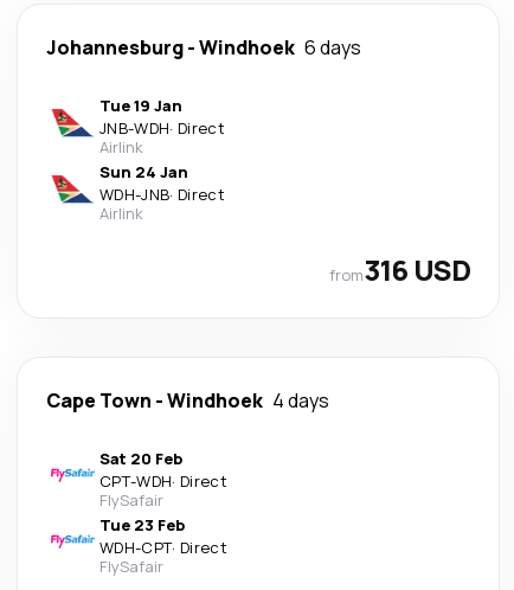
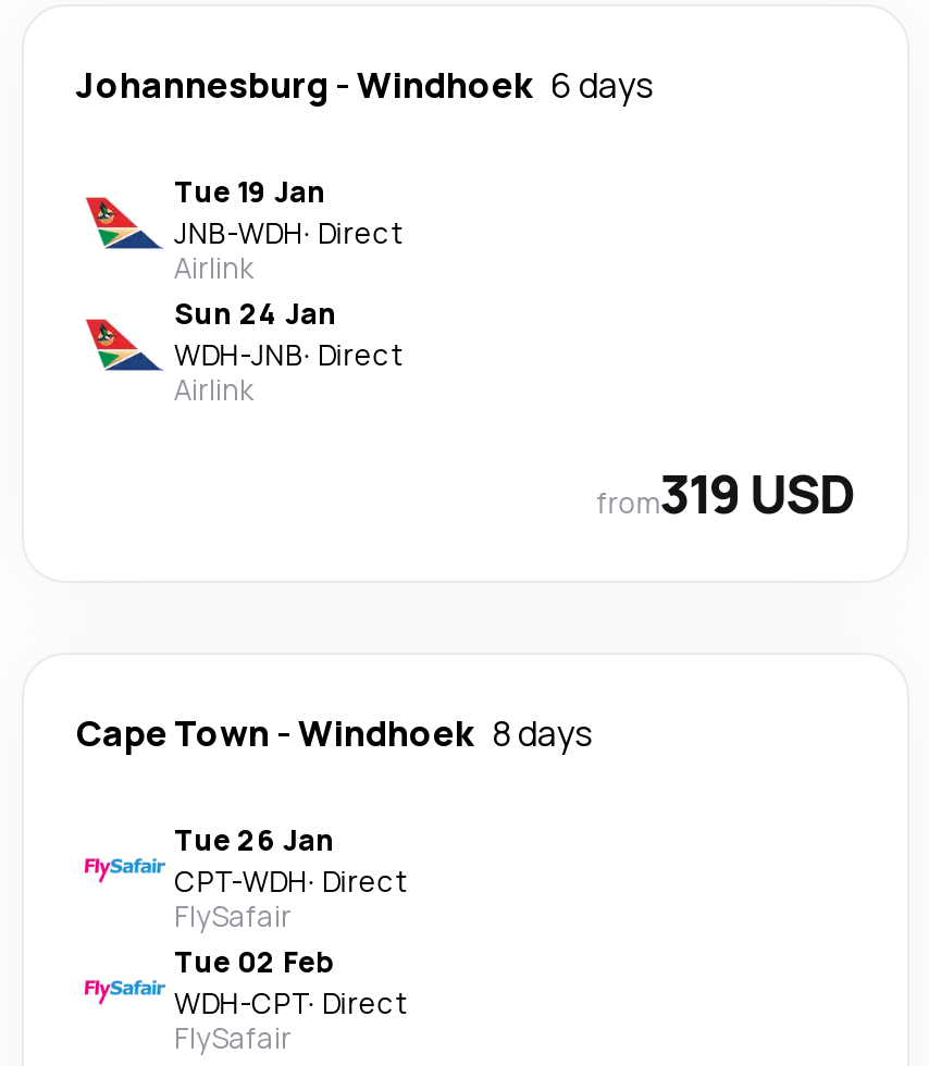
[329,250,470,289] from316 USD -> [597,456,855,528] from319 USD
[46,387,329,413] Cape Town - Windhoek 4 days -> [76,709,594,756] Cape Town - Windhoek 8 days
[99,447,182,469] Sat 20 Feb -> [174,820,335,859] Tue 26 Jan
[99,514,185,535] Tue 23 Feb -> [174,941,333,981] Tue 02 Feb

